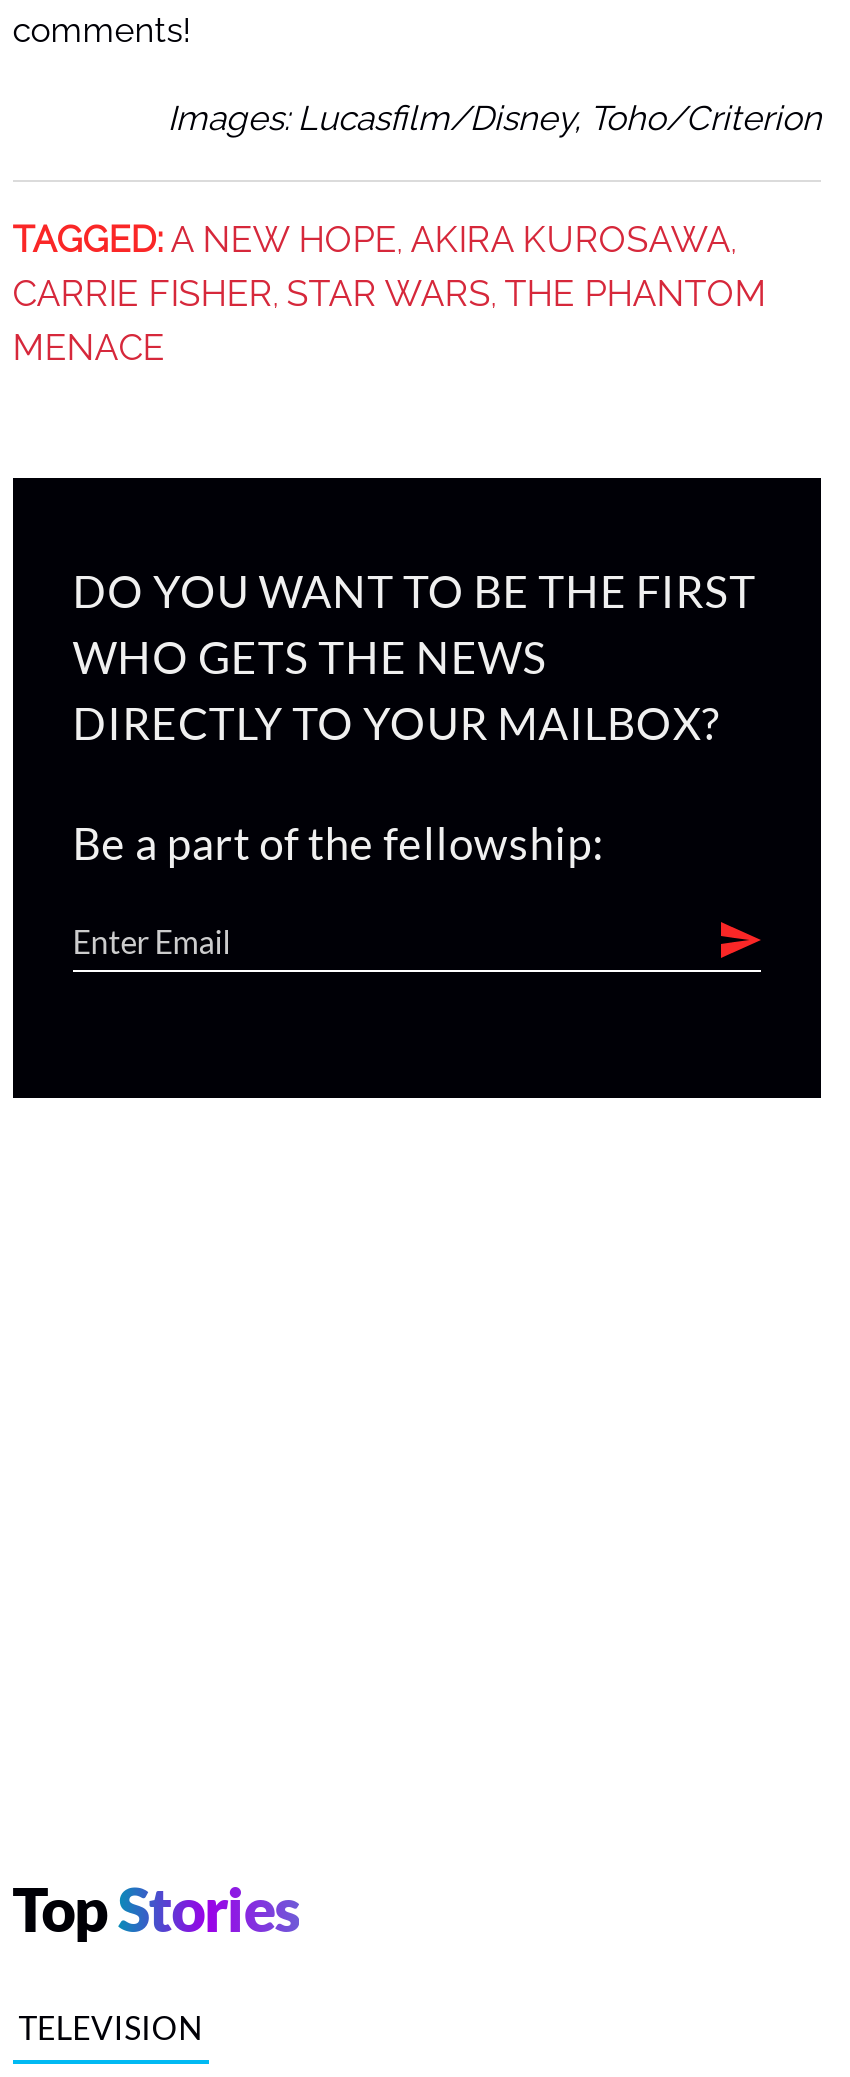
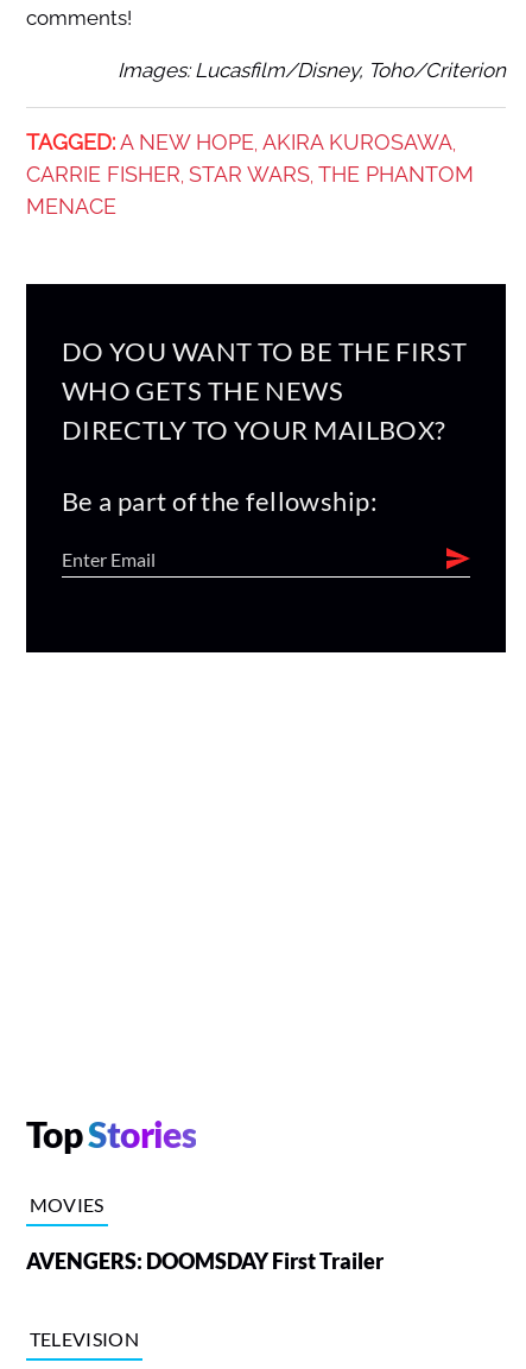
none -> [26,1193,383,1274] MOVIES | AVENGERS: DOOMSDAY First Trailer

